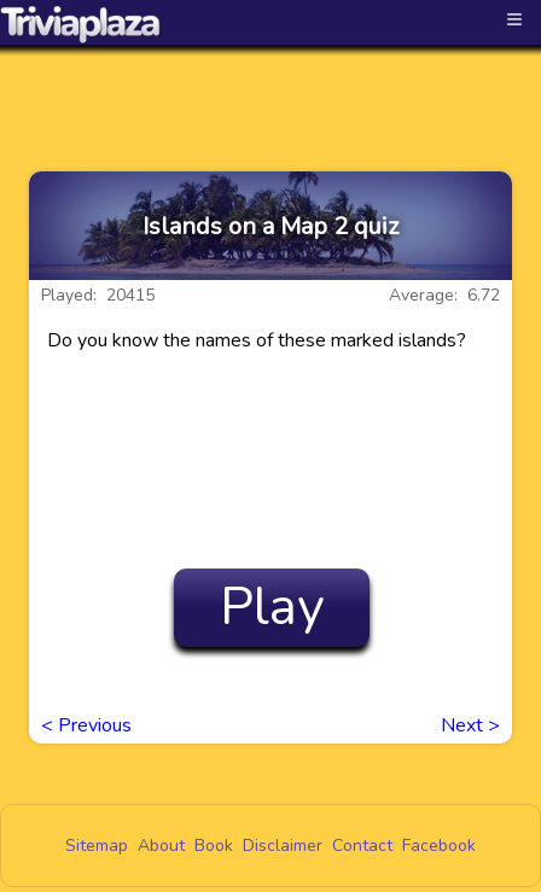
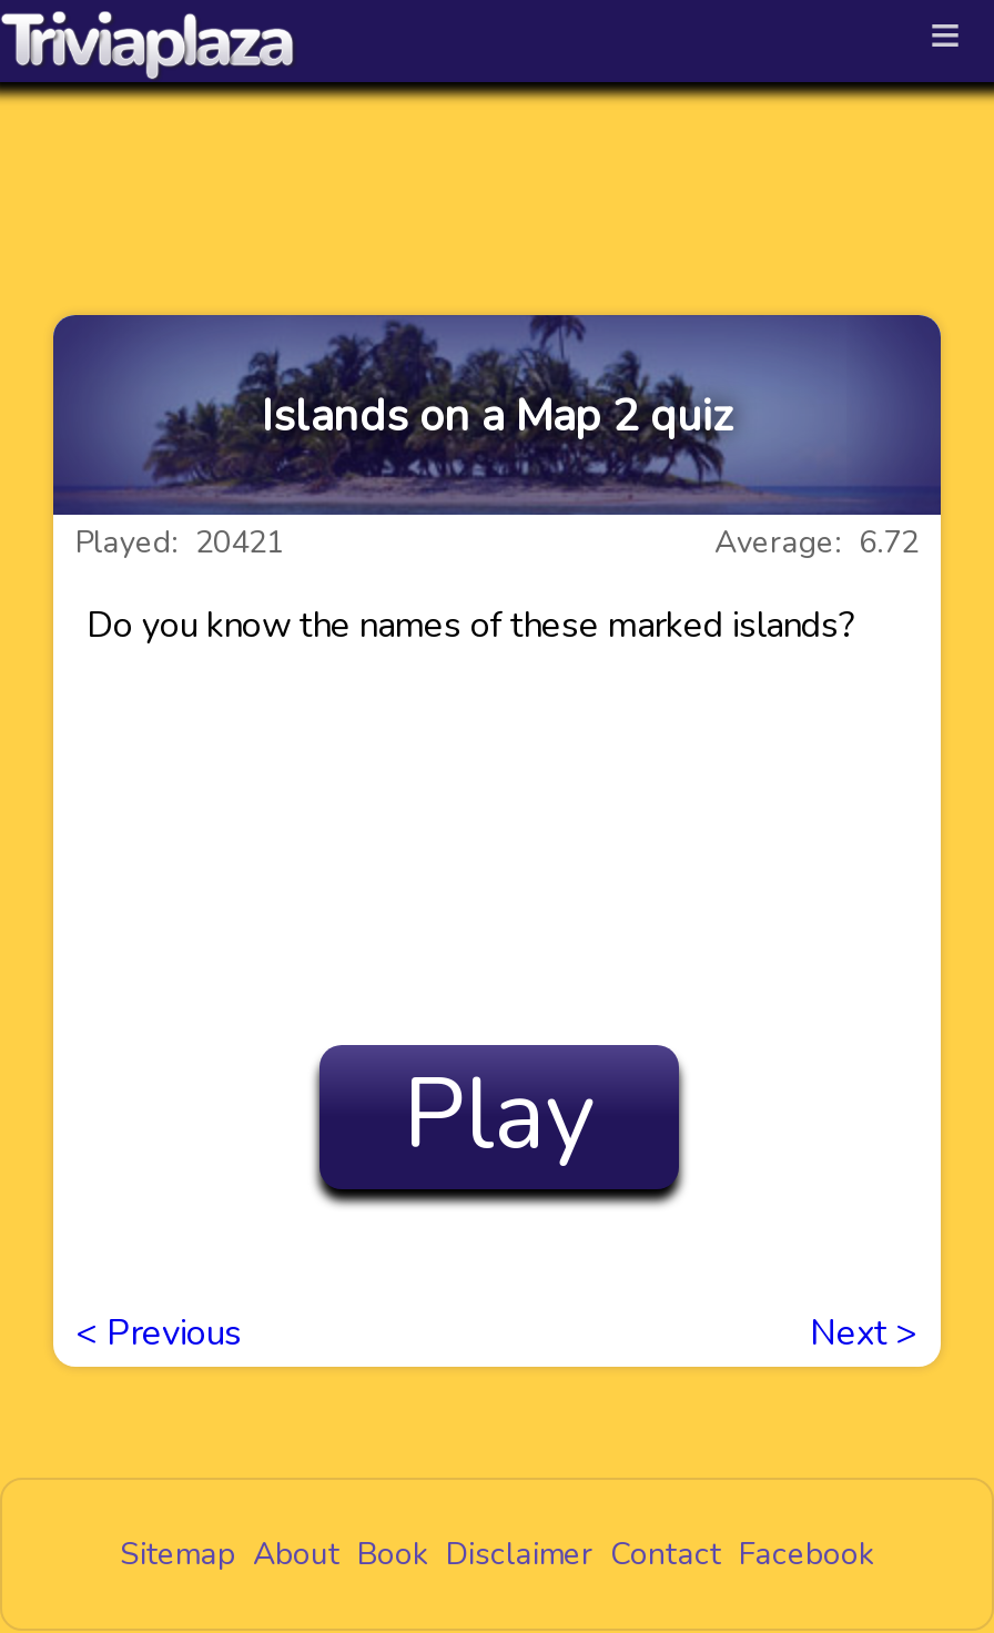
[41,284,155,307] Played: 20415 -> [75,521,284,564] Played: 20421

